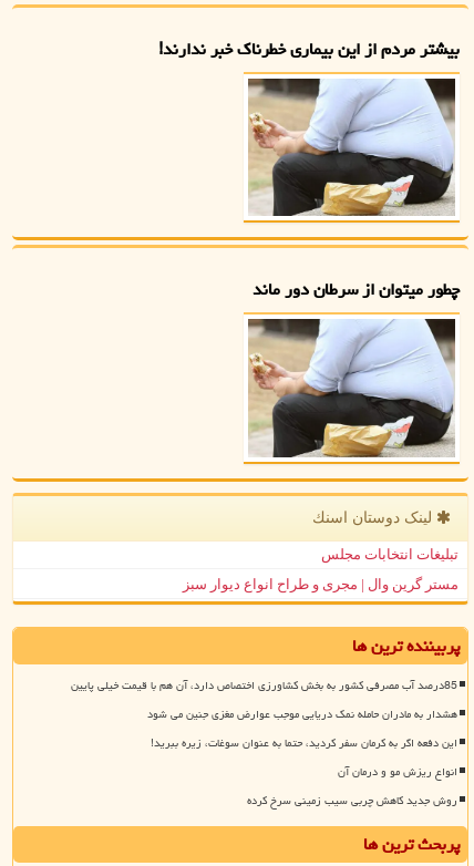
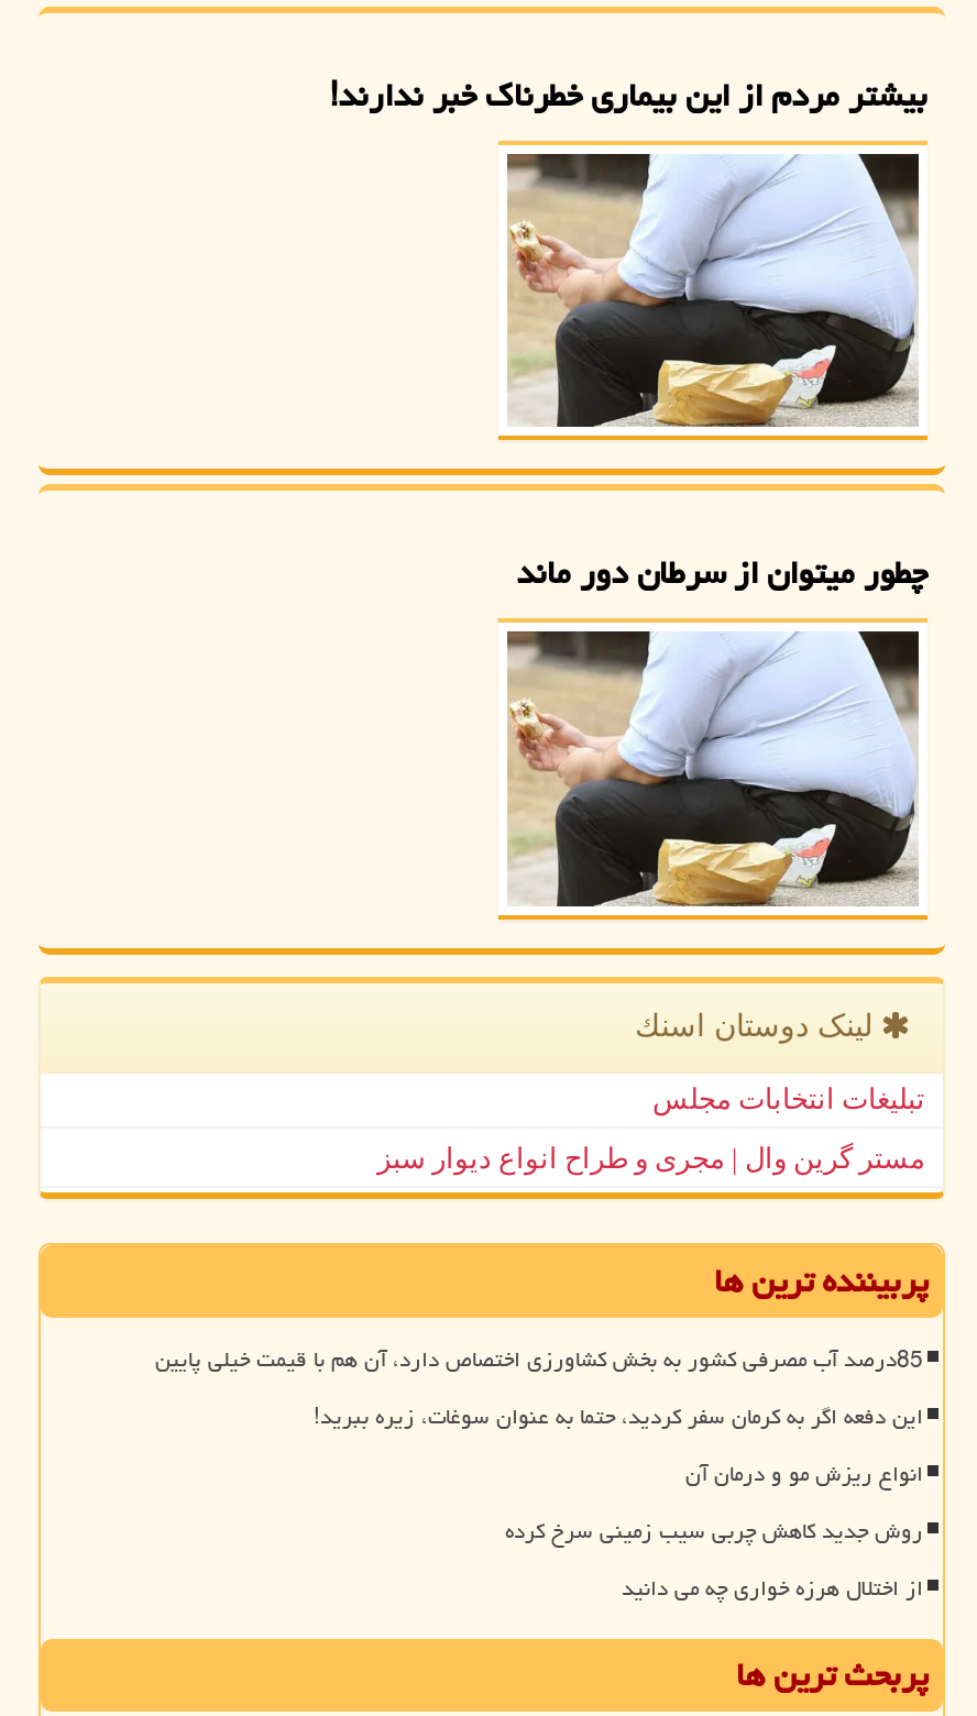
[147,703,457,725] هشدار به مادران حامله نمک دریایی موجب عوارض مغزی جنین می شود -> none
moved [151,732,457,811] -> [314,1394,923,1553]: این دفعه اگر به کرمان سفر کردید، حتما به عنوان سوغات، زیره ببرید! | انواع ریزش مو و درمان آن | روش جدید کاهش چربی سیب زمینی سرخ کرده
none -> [622,1566,923,1610] از اختلال هرزه خواری چه می دانید

